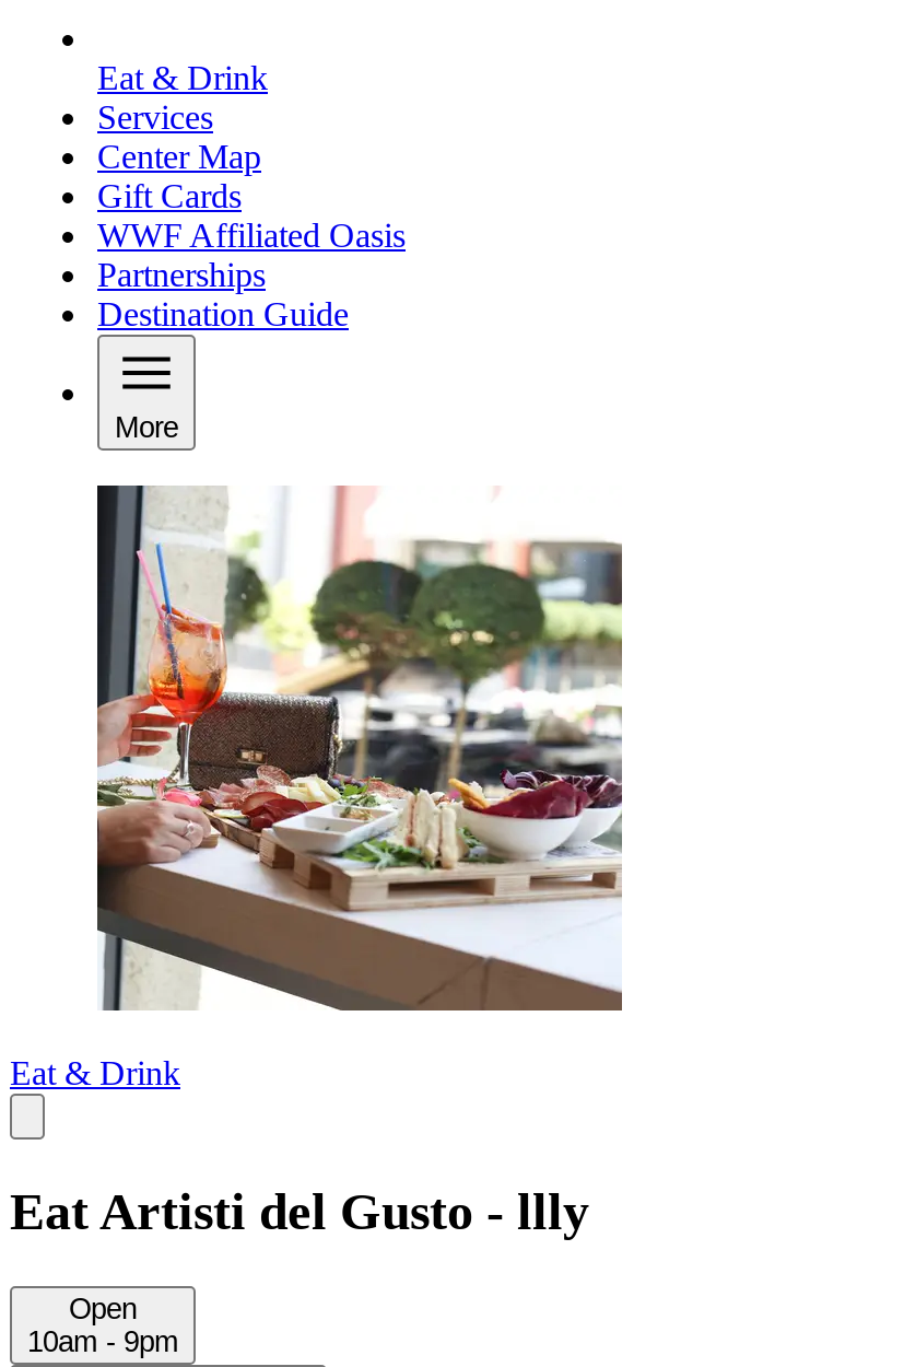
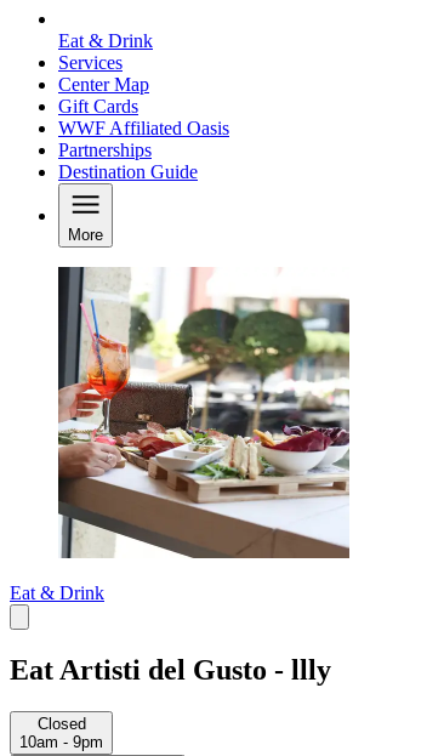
[69,1293,137,1326] Open -> [37,715,86,733] Closed

